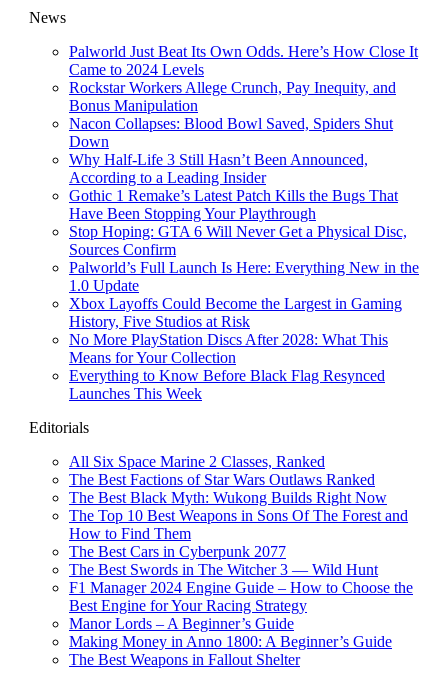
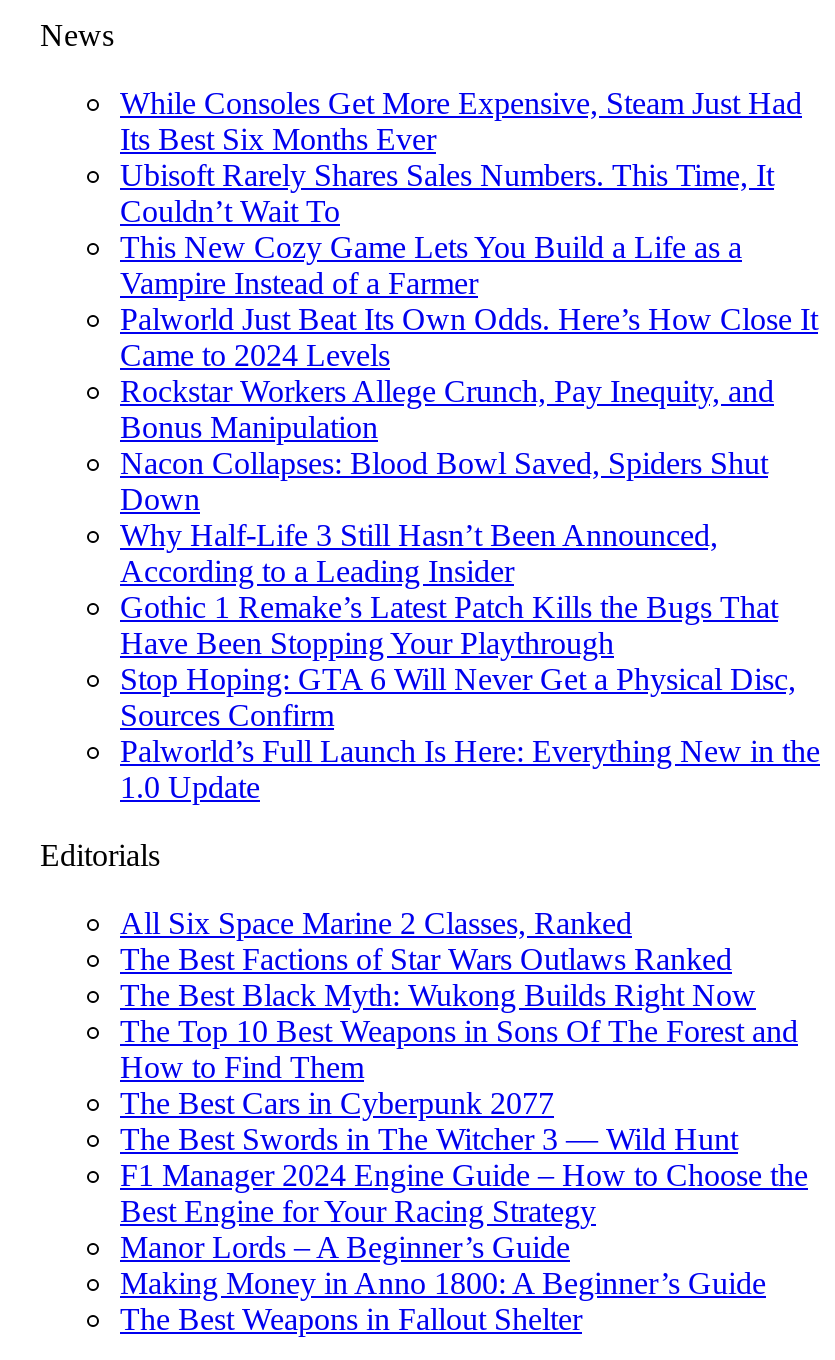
none -> [120,86,802,300] While Consoles Get More Expensive, Steam Just Had | Its Best Six Months Ever | Ubisoft Rarely Shares Sales Numbers. This Time, It | Couldn’t Wait To | This New Cozy Game Lets You Build a Life as a | Vampire Instead of a Farmer
moved [69,43,419,294] -> [120,302,820,804]: Palworld Just Beat Its Own Odds. Here’s How Close It | Came to 2024 Levels | Rockstar Workers Allege Crunch, Pay Inequity, and | ... | Palworld’s Full Launch Is Here: Everything New in the | 1.0 Update
[69,295,402,402] Xbox Layoffs Could Become the Largest in Gaming | History, Five Studios at Risk | No More PlayStation Discs After 2028: What This | Means for Your Collection | Everything to Know Before Black Flag Resynced | Launches This Week -> none

